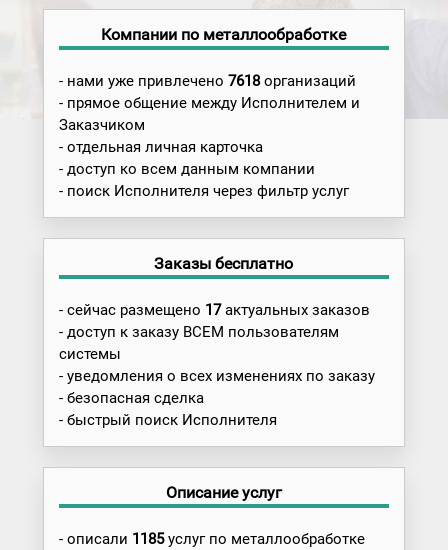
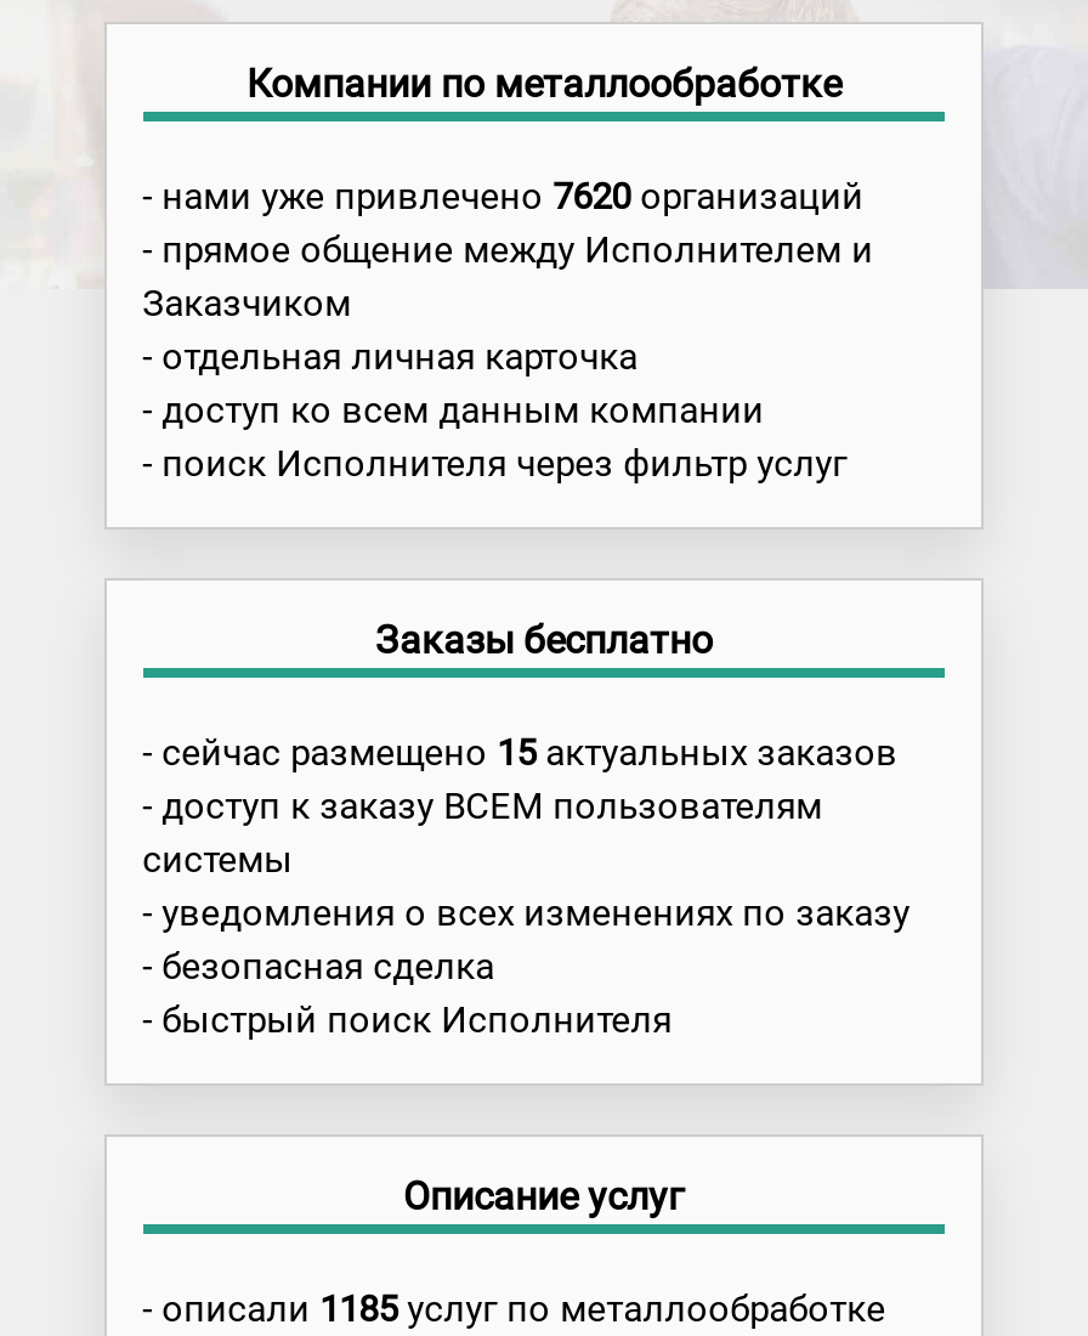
[59,72,356,90] - нами уже привлечено 7618 организаций -> [142,175,864,219] - нами уже привлечено 7620 организаций
[59,301,370,319] - сейчас размещено 17 актуальных заказов -> [142,731,898,775] - сейчас размещено 15 актуальных заказов

